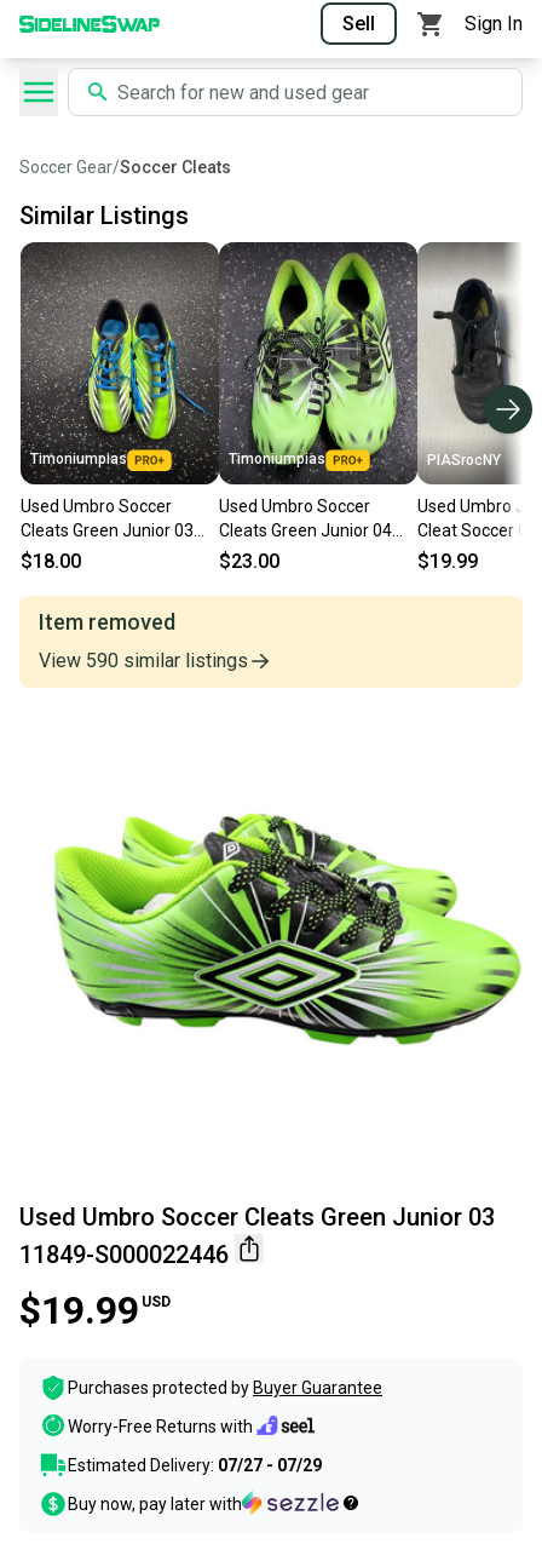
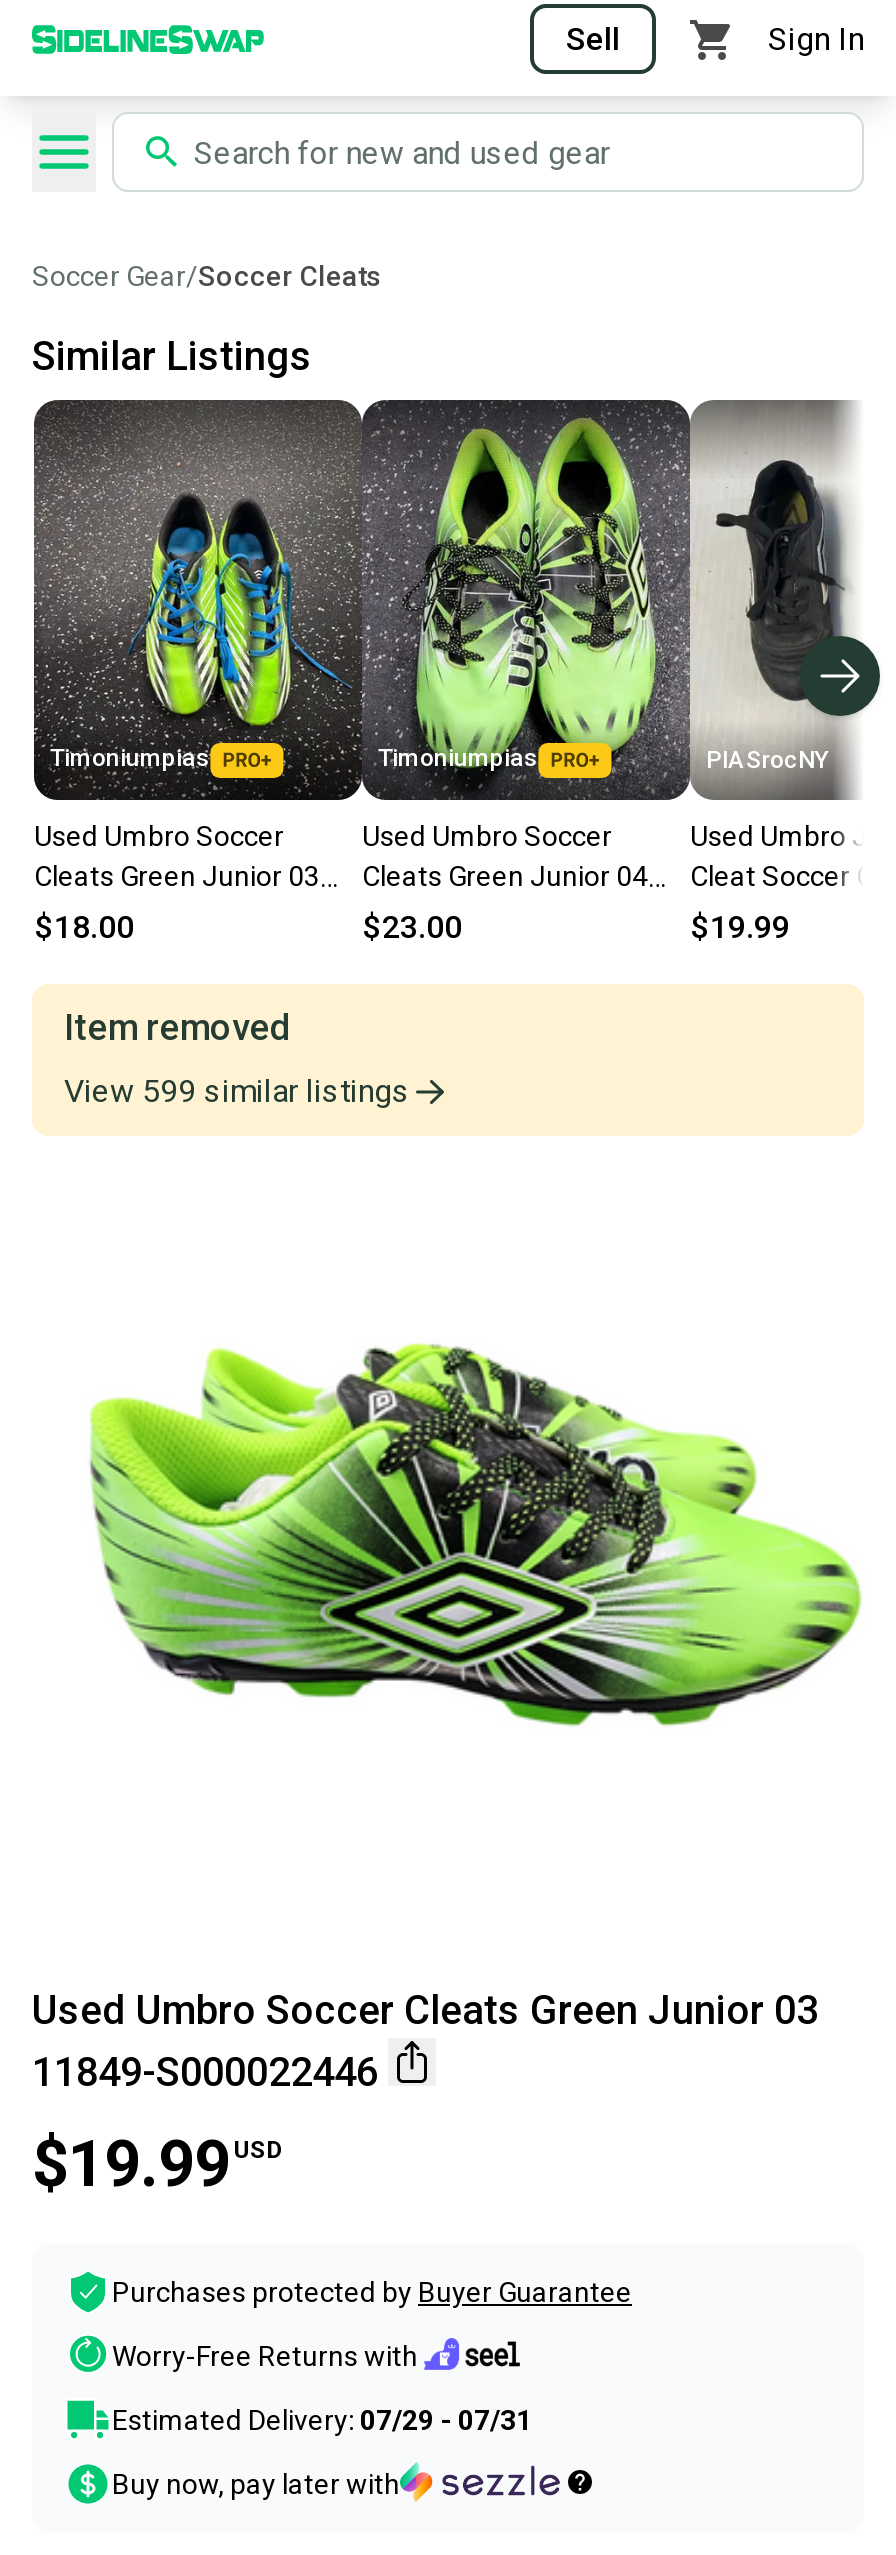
[39,650,248,673] View 590 similar listings -> [64,1073,410,1111] View 599 similar listings
[68,1456,322,1475] Estimated Delivery: 07/27 - 07/29 -> [112,2405,532,2437] Estimated Delivery: 07/29 - 07/31

